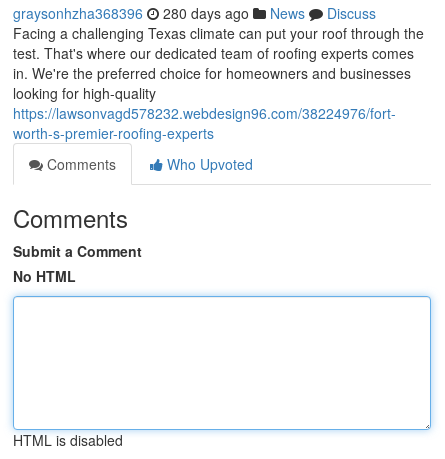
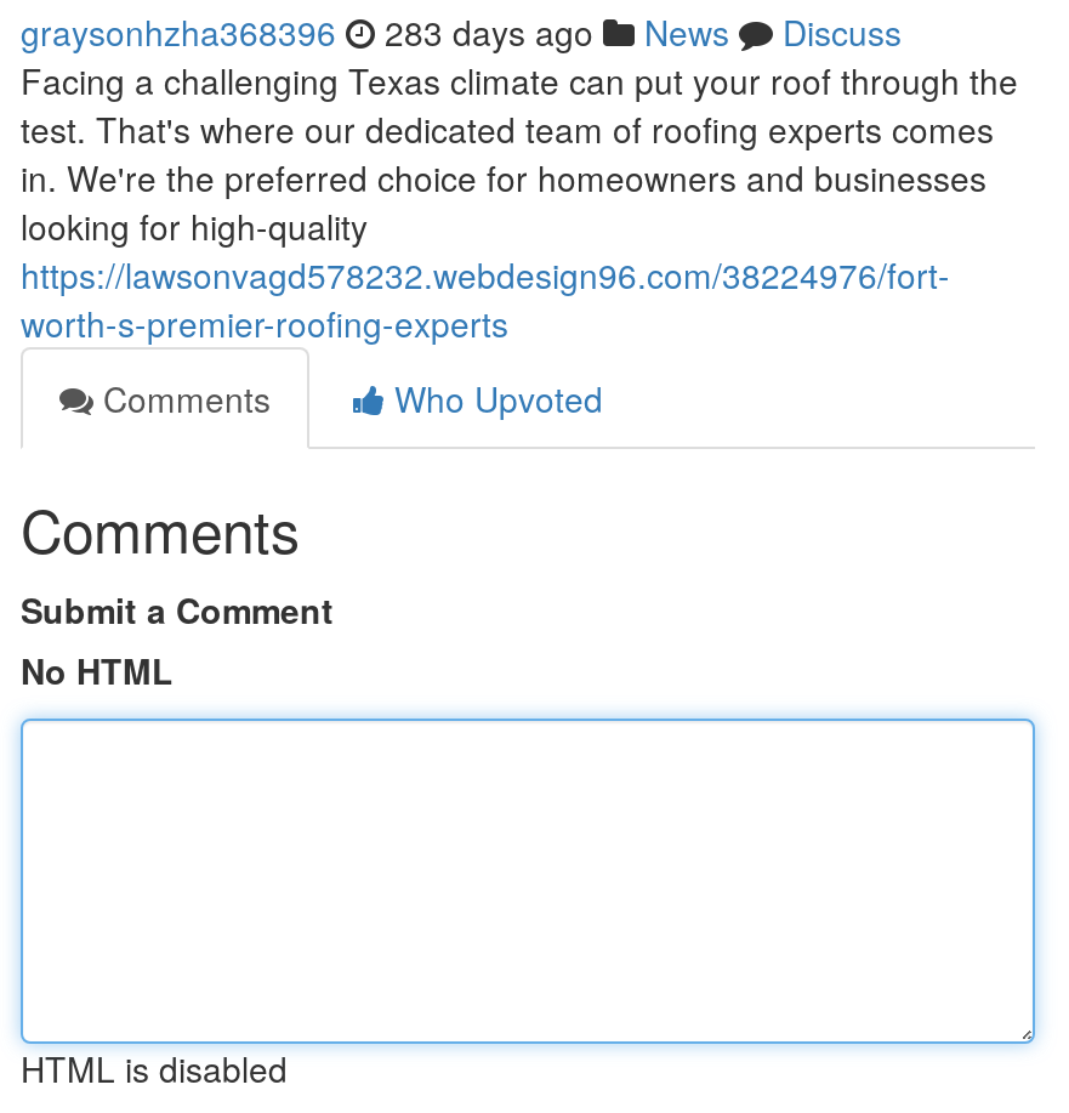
[13,3,376,23] graysonhzha368396 280 days ago News Discuss -> [21,7,902,56] graysonhzha368396 283 days ago News Discuss

